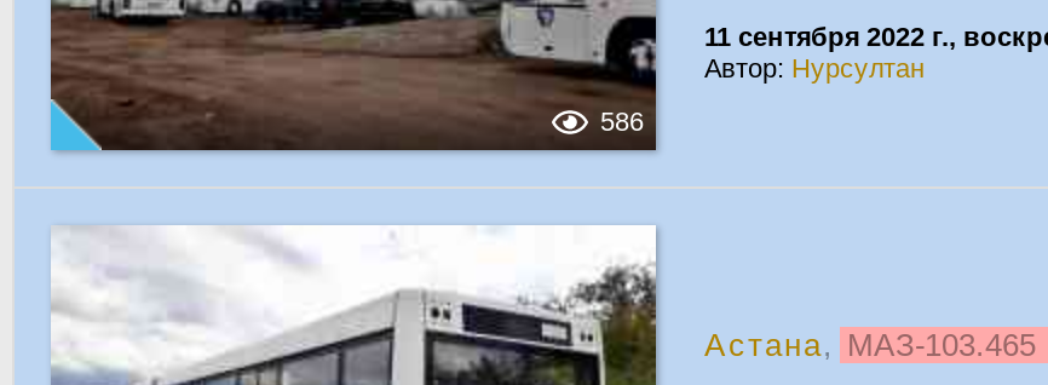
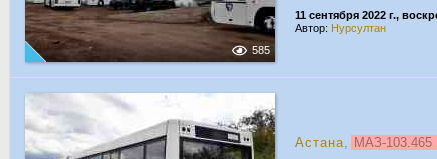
[600,107,644,136] 586 -> [252,44,270,56] 585

